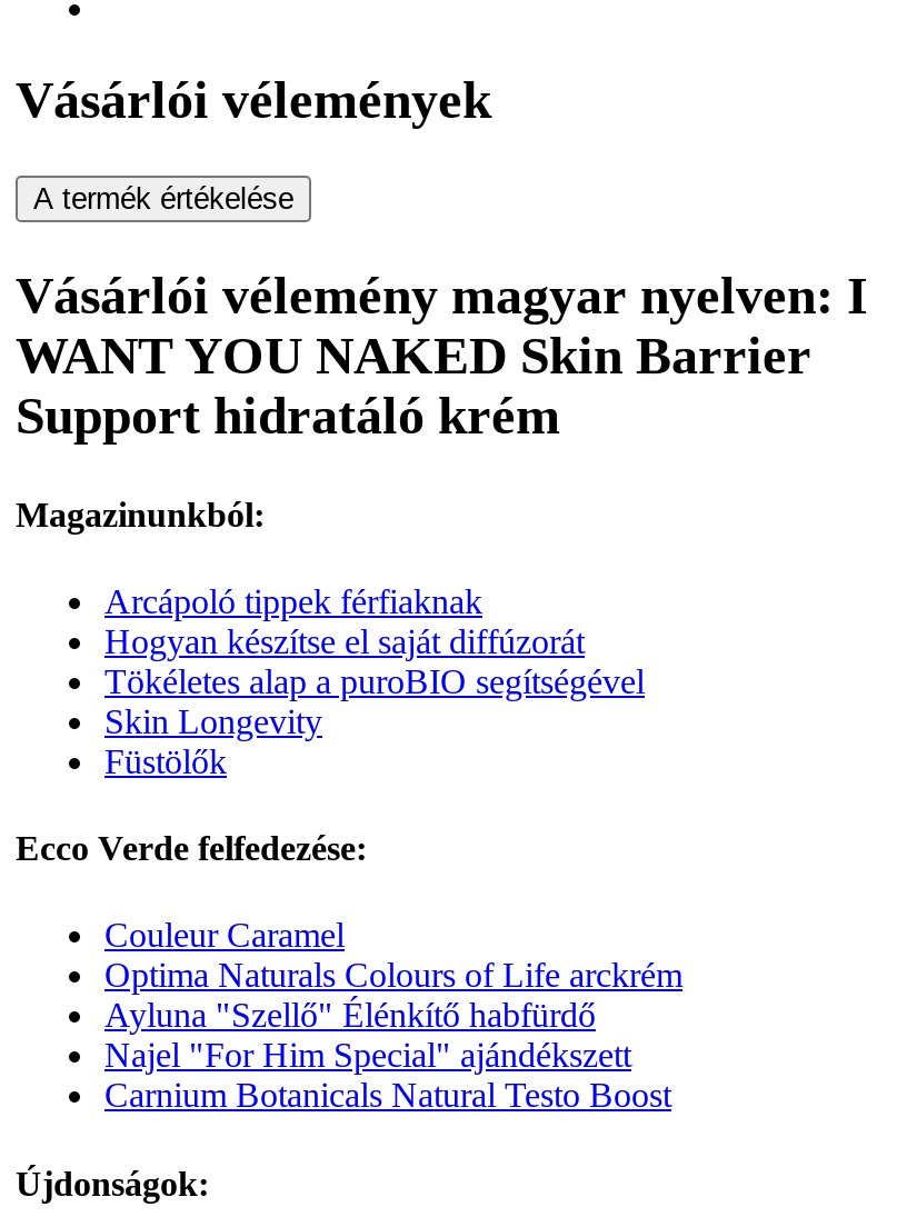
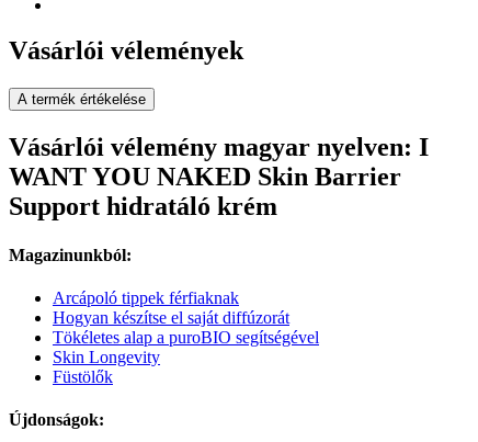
[16,829,682,1114] Ecco Verde felfedezése: | Couleur Caramel | Optima Naturals Colours of Life arckrém | Ayluna "Szellő" Élénkítő habfürdő | Najel "For Him Special" ajándékszett | Carnium Botanicals Natural Testo Boost -> none

